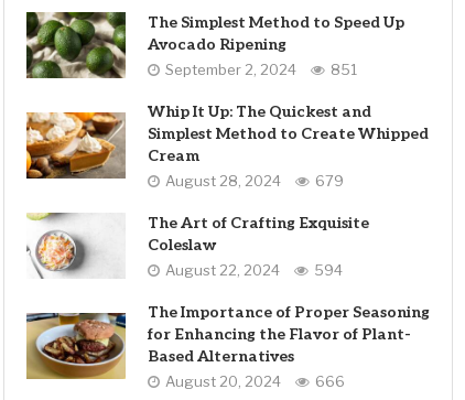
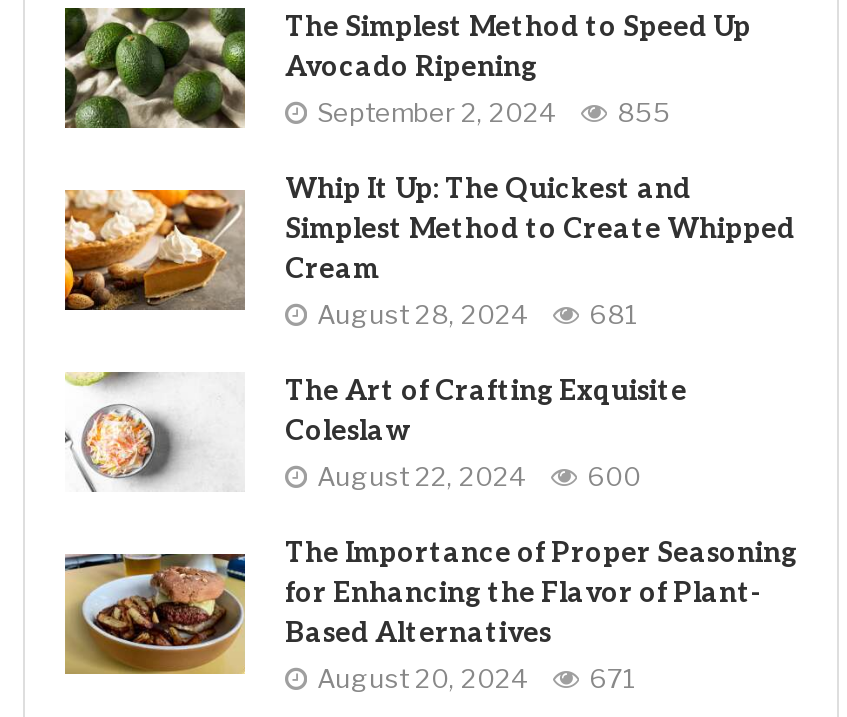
[165,61,357,78] September 2, 2024 851 -> [317,96,671,128] September 2, 2024 855
[165,172,344,190] August 28, 2024 679 -> [317,298,637,330] August 28, 2024 681
[165,261,343,279] August 22, 2024 594 -> [317,460,641,492] August 22, 2024 600
[165,372,345,390] August 20, 2024 666 -> [317,662,635,694] August 20, 2024 671

